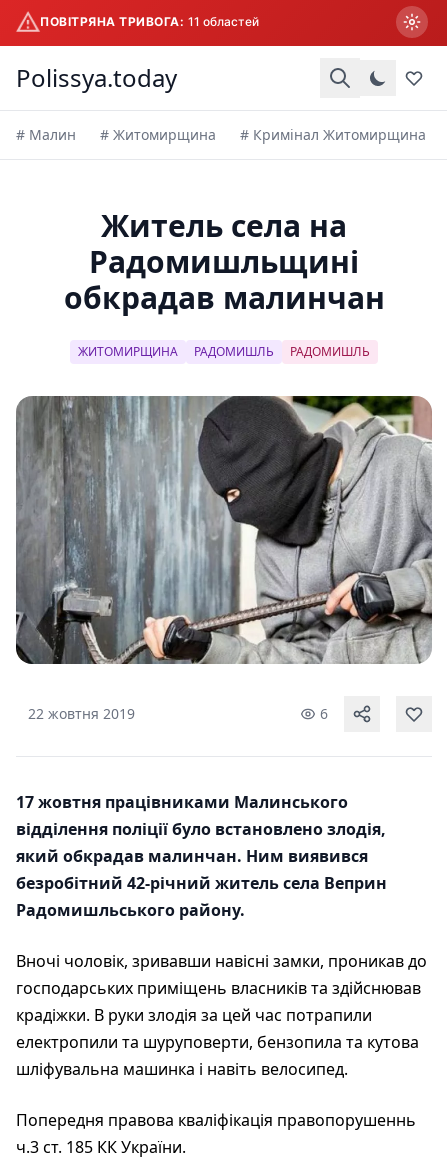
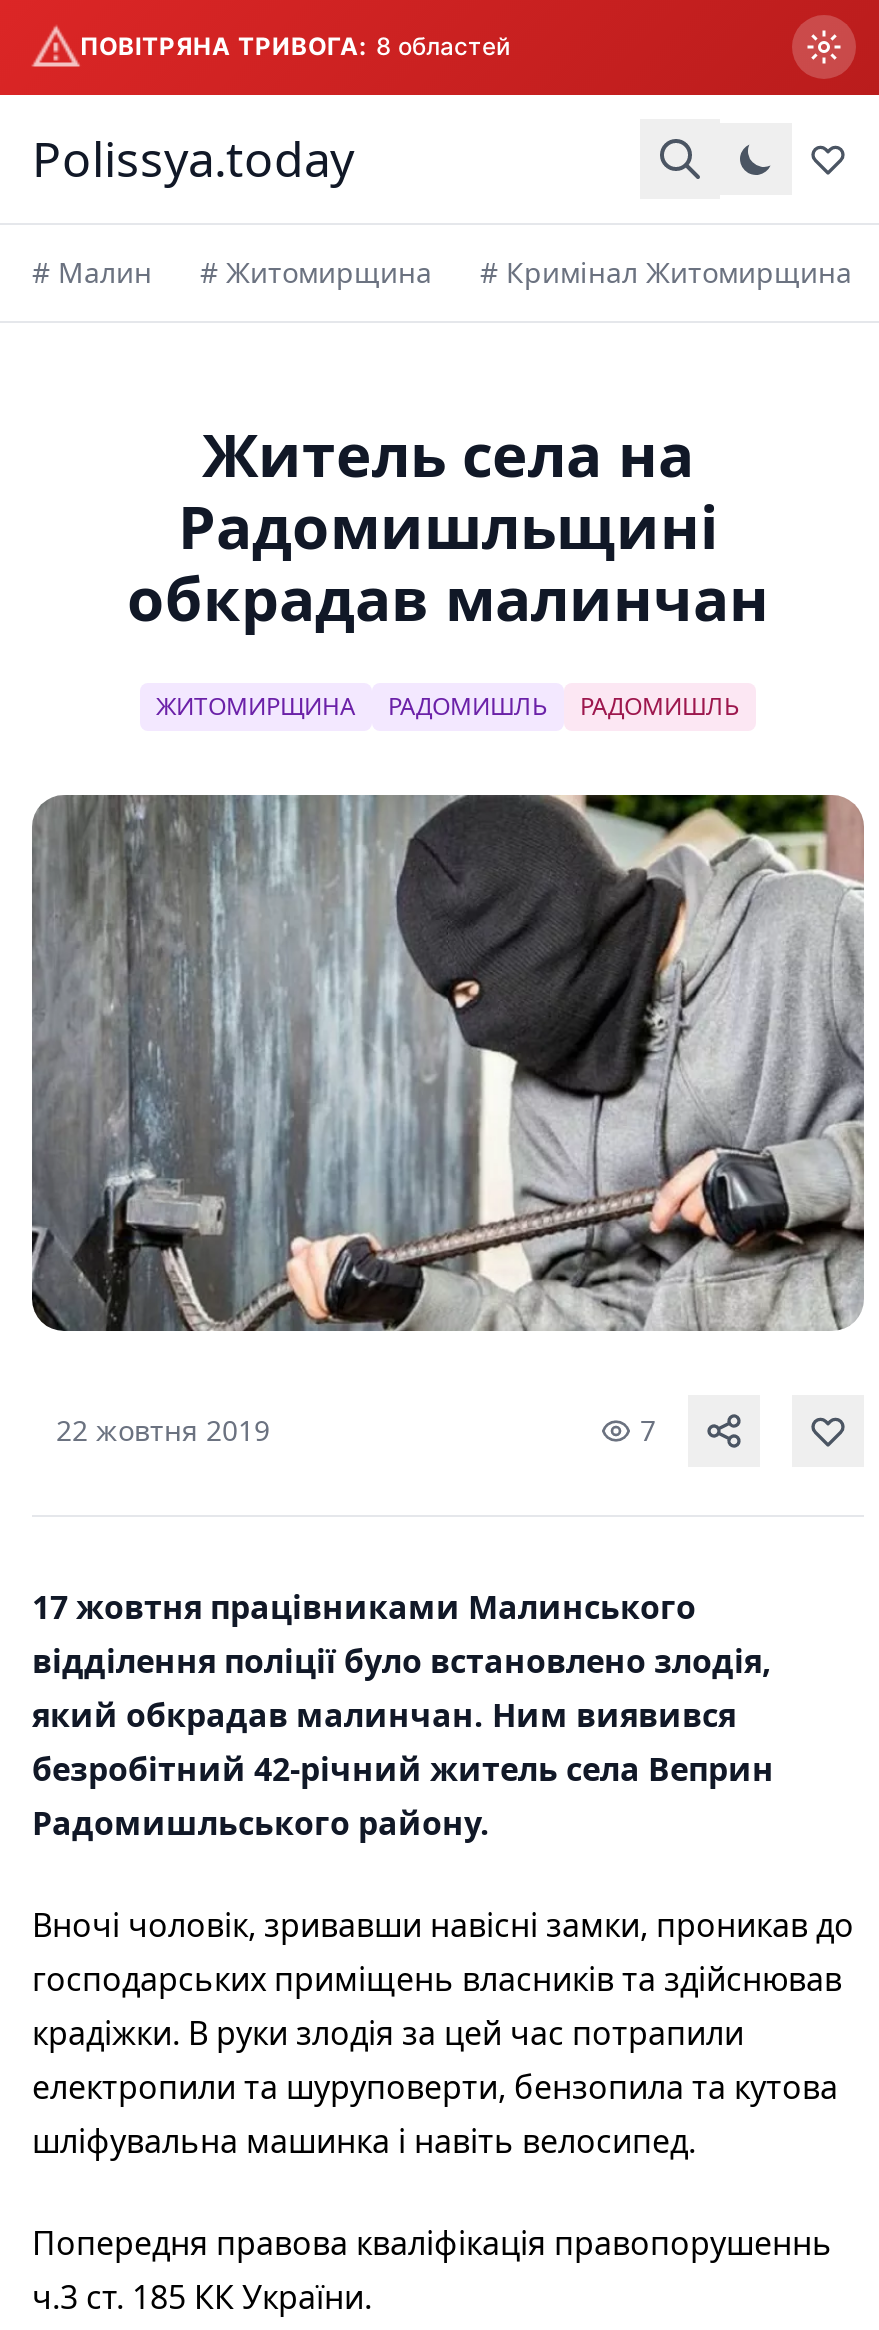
[40,14,259,29] ПОВІТРЯНА ТРИВОГА: 11 областей -> [80,31,510,61] ПОВІТРЯНА ТРИВОГА: 8 областей
[320,704,328,723] 6 -> [640,1411,656,1449] 7

